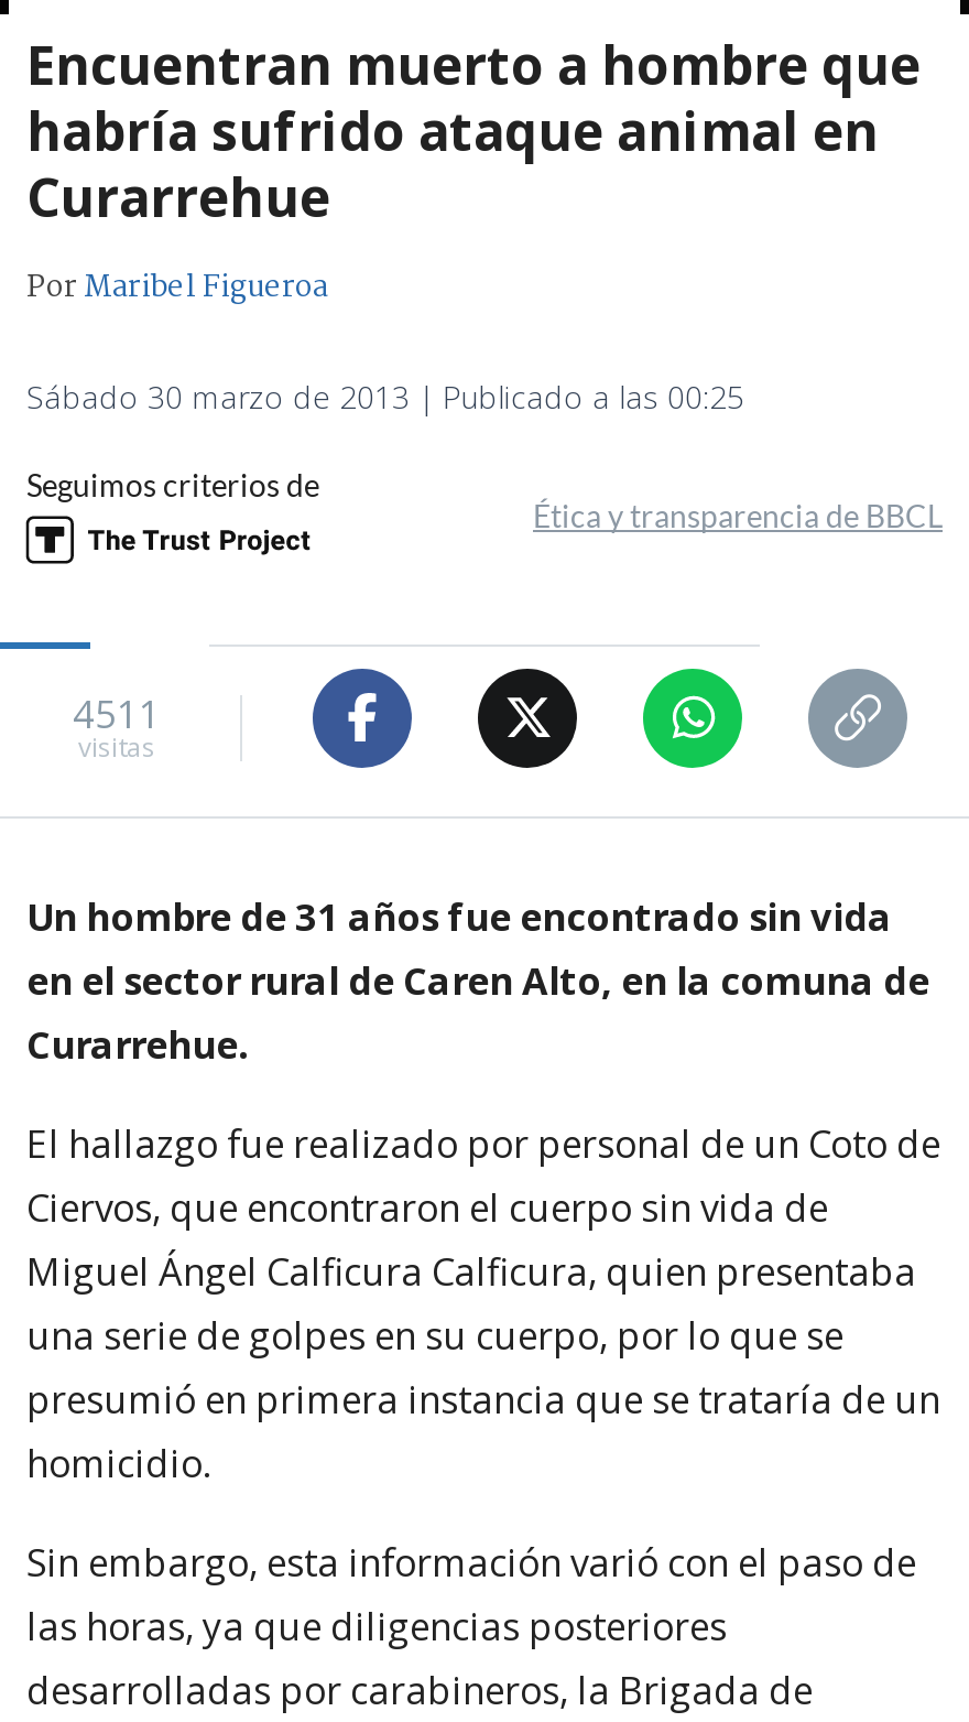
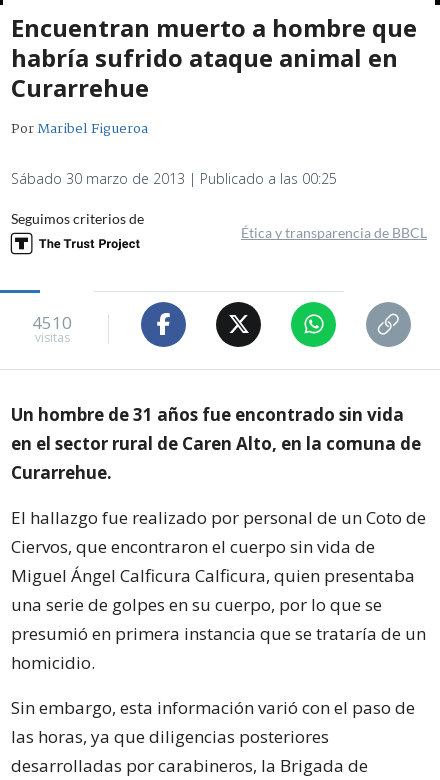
[73,689,161,740] 4511 -> [32,311,72,334] 4510

